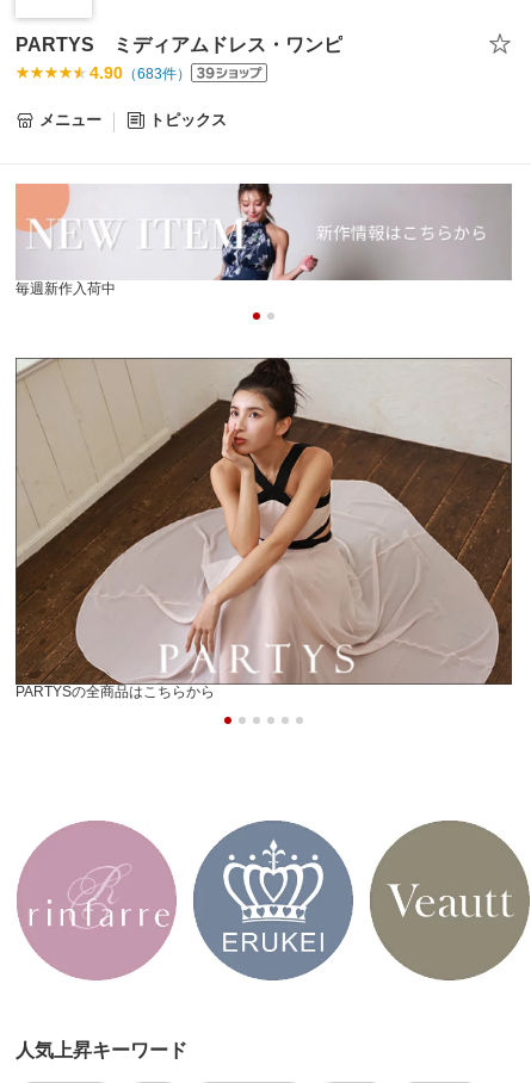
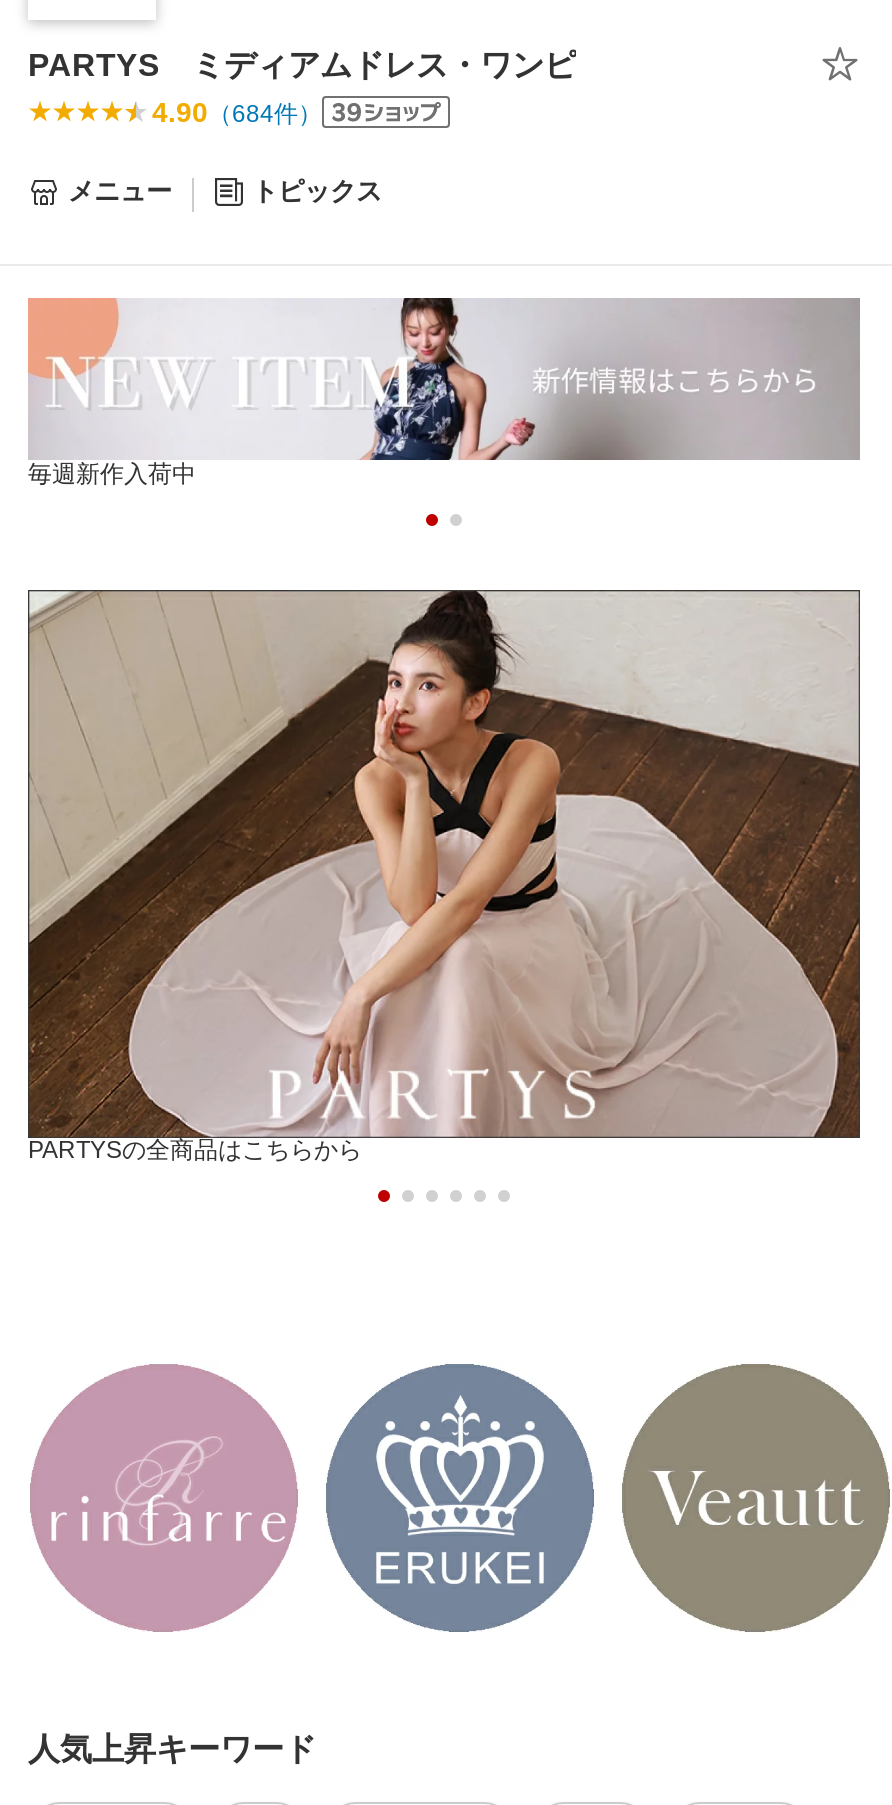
[89,63,191,82] 4.90（683件） -> [152,96,322,128] 4.90（684件）

